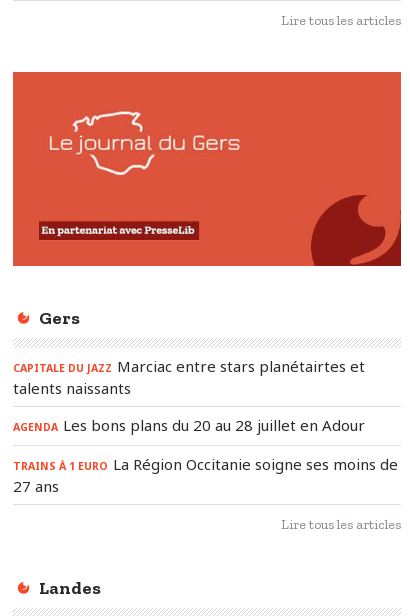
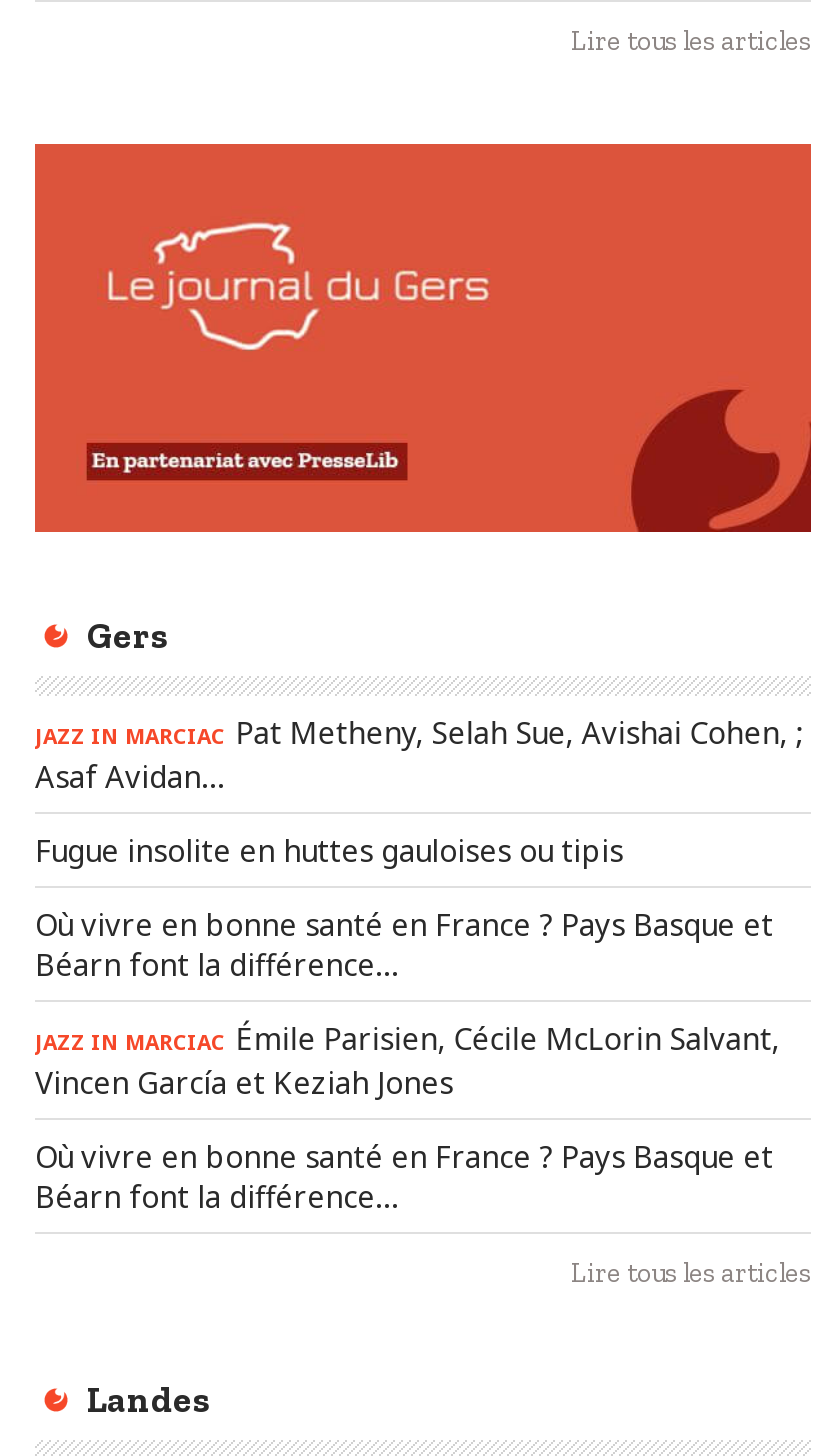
[13,356,398,496] CAPITALE DU JAZZ Marciac entre stars planétairtes et | talents naissants | AGENDA Les bons plans du 20 au 28 juillet en Adour | TRAINS À 1 EURO La Région Occitanie soigne ses moins de | 27 ans -> [35,713,801,1217] JAZZ IN MARCIAC Pat Metheny, Selah Sue, Avishai Cohen, ; | Asaf Avidan… | Fugue insolite en huttes gauloises ou tipis | Où vivre en bonne santé en France ? Pays Basque et | Béarn font la différence… | JAZZ IN MARCIAC Émile Parisien, Cécile McLorin Salvant, | Vincen García et Keziah Jones | Où vivre en bonne santé en France ? Pays Basque et | Béarn font la différence…

